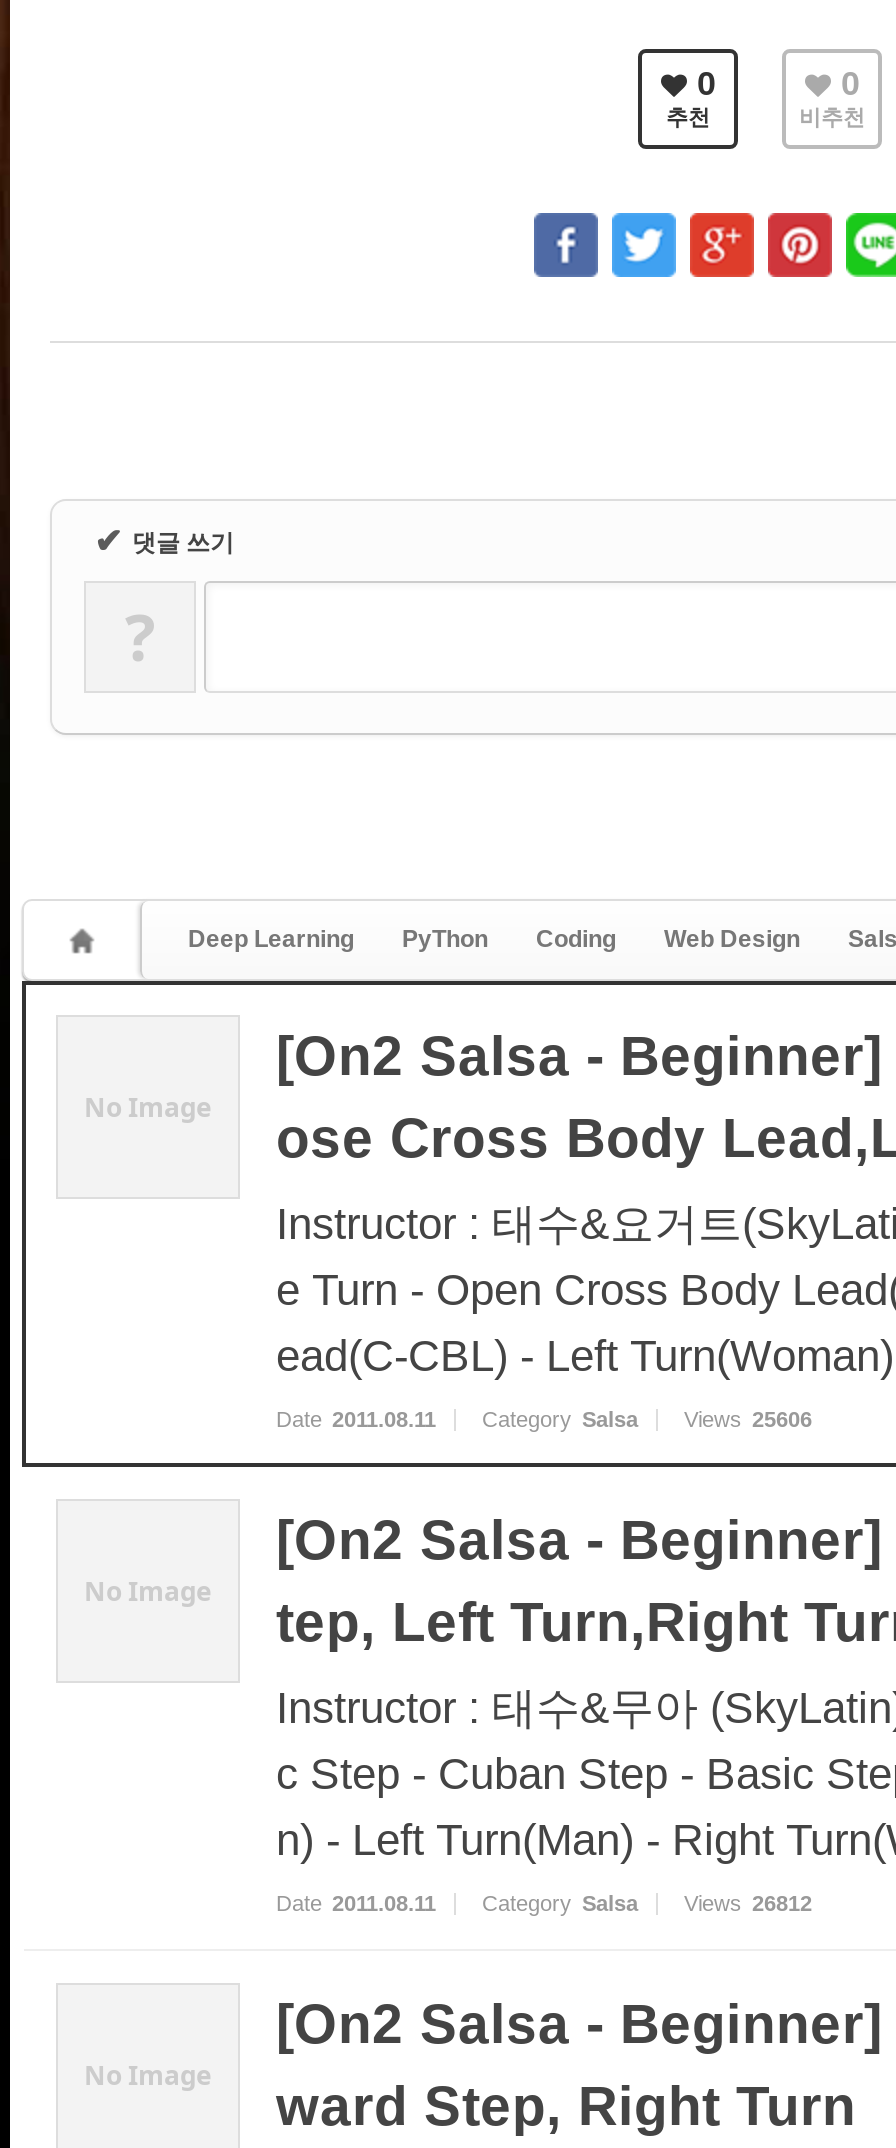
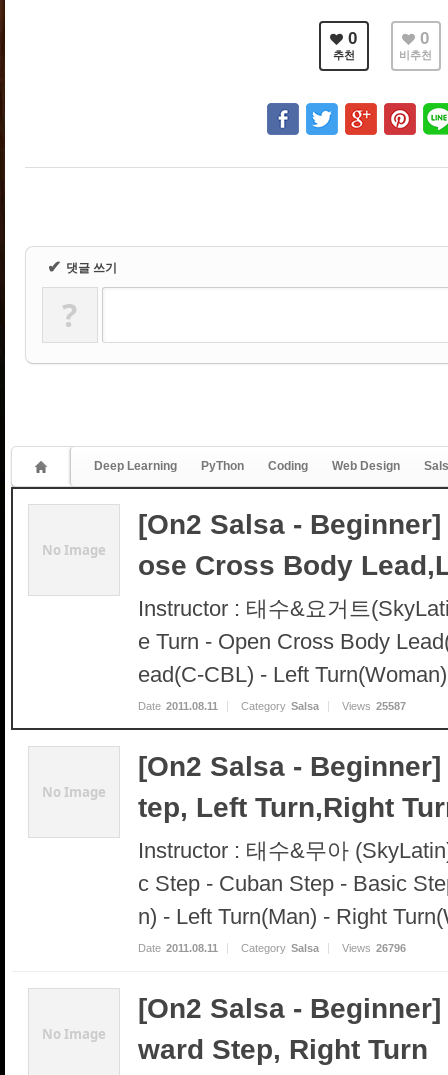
[276,1407,812,1431] Date 2011.08.11 Category Salsa Views 25606 -> [138,700,406,712] Date 2011.08.11 Category Salsa Views 25587
[276,1891,812,1915] Date 2011.08.11 Category Salsa Views 26812 -> [138,942,406,954] Date 2011.08.11 Category Salsa Views 26796

